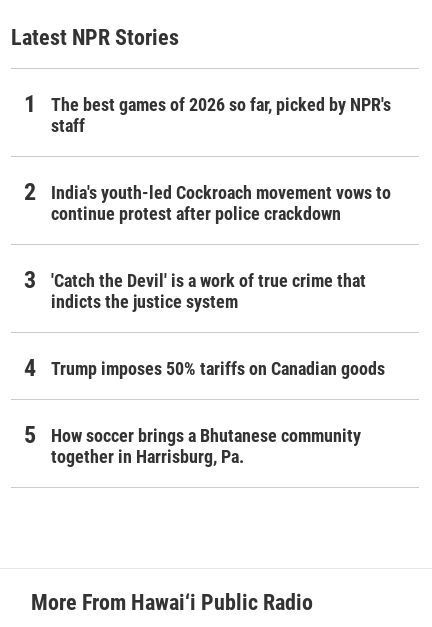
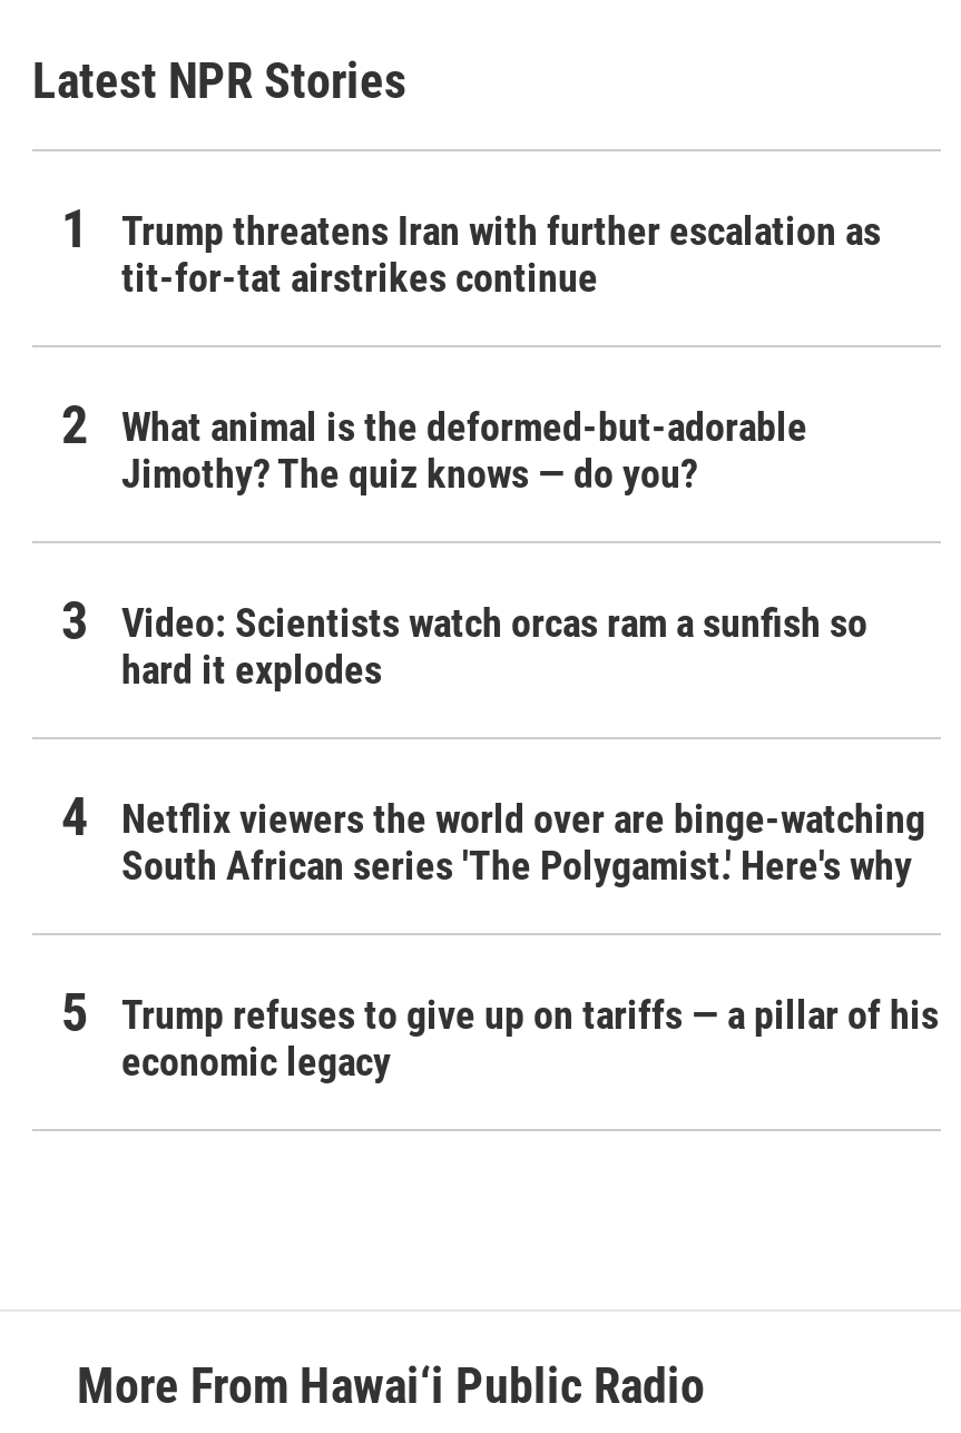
[51,94,391,136] The best games of 2026 so far, picked by NPR's | staff -> [121,208,881,302] Trump threatens Iran with further escalation as | tit-for-tat airstrikes continue
[51,182,391,224] India's youth-led Cockroach movement vows to | continue protest after police crackdown -> [121,404,807,497] What animal is the deformed-but-adorable | Jimothy? The quiz knows — do you?
[51,270,366,312] 'Catch the Devil' is a work of true crime that | indicts the justice system -> [121,600,867,693] Video: Scientists watch orcas ram a sunfish so | hard it explodes
[51,358,385,379] Trump imposes 50% tariffs on Canadian goods -> [121,796,925,889] Netflix viewers the world over are binge-watching | South African series 'The Polygamist.' Here's why
[51,425,361,467] How soccer brings a Bhutanese community | together in Harrisburg, Pa. -> [121,992,939,1085] Trump refuses to give up on tariffs — a pillar of his | economic legacy

